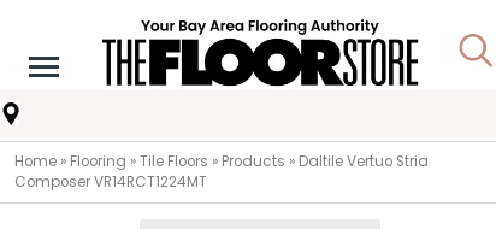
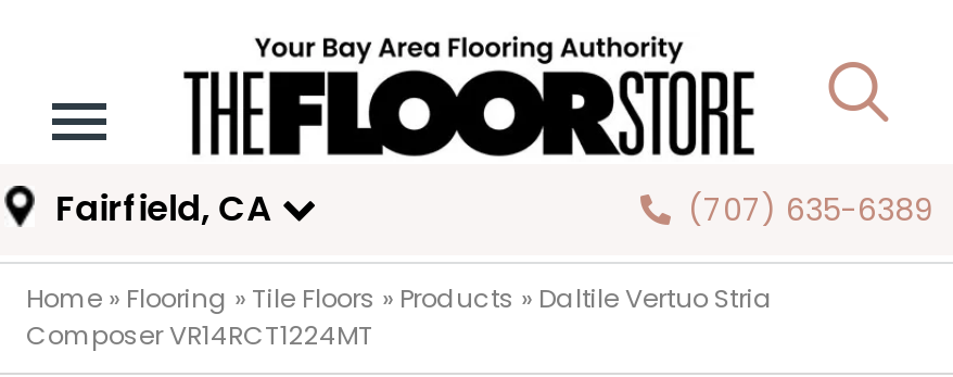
none -> [56,184,933,234] Fairfield, CA | (707) 635-6389

